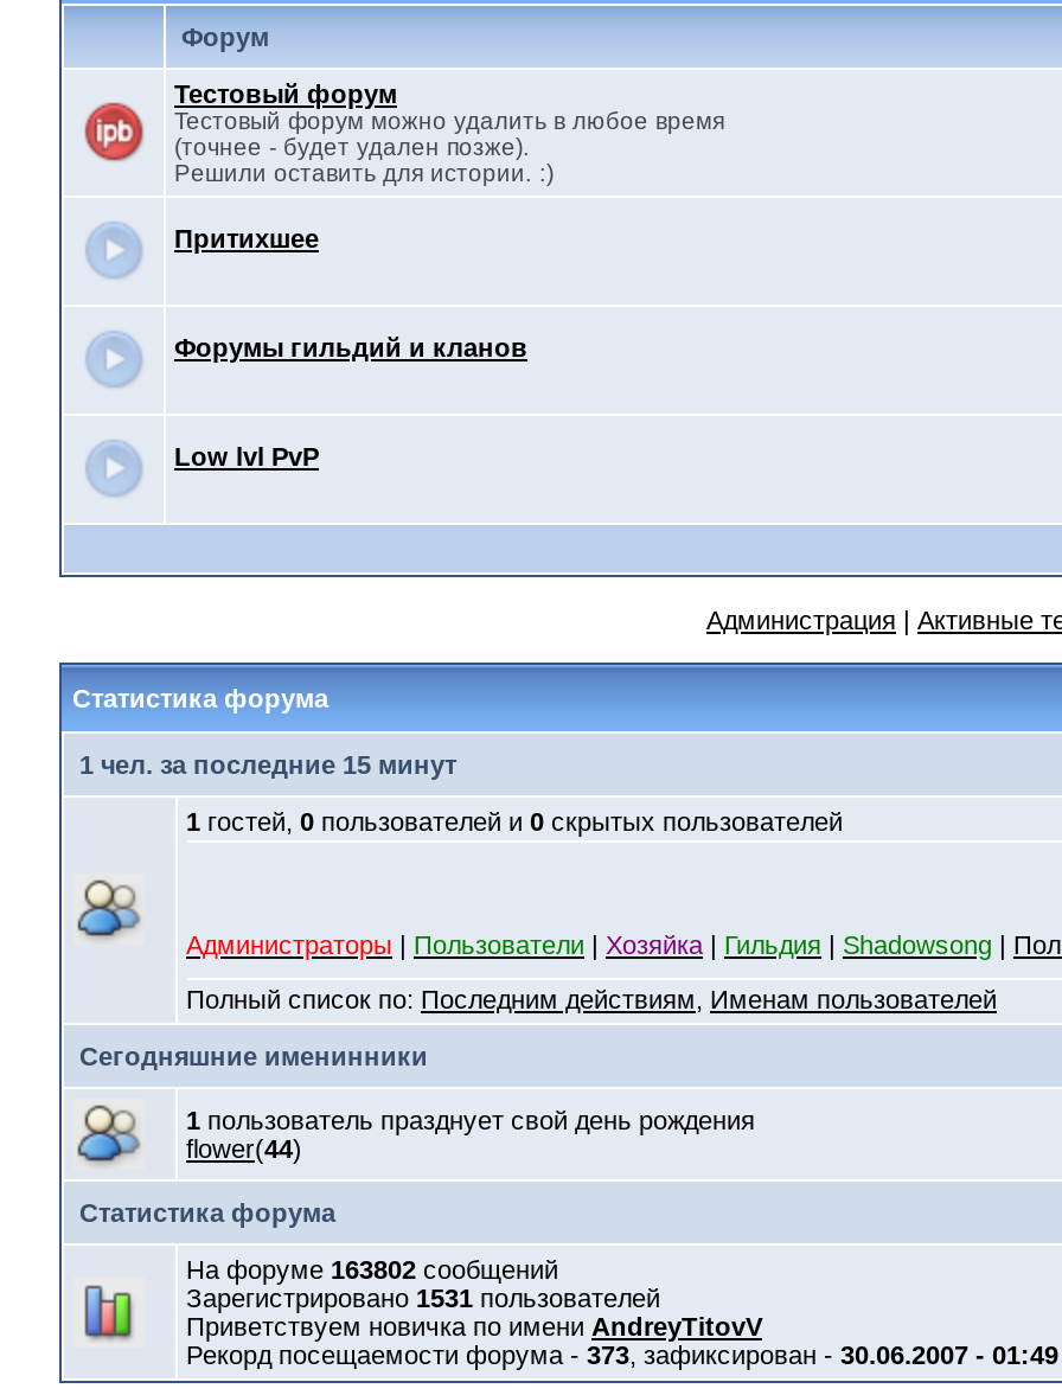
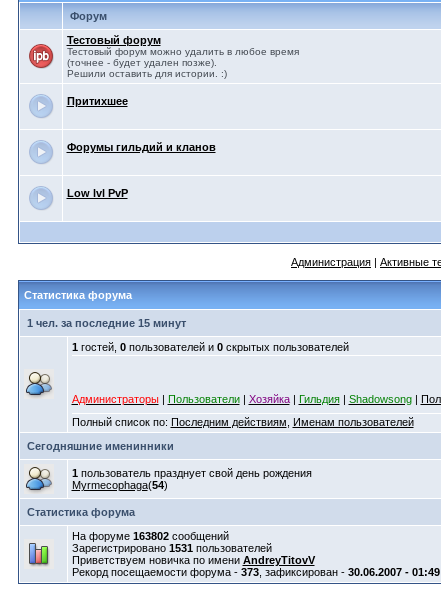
[186,1134,302,1163] flower(44) -> [71,479,167,491] Myrmecophaga(54)

